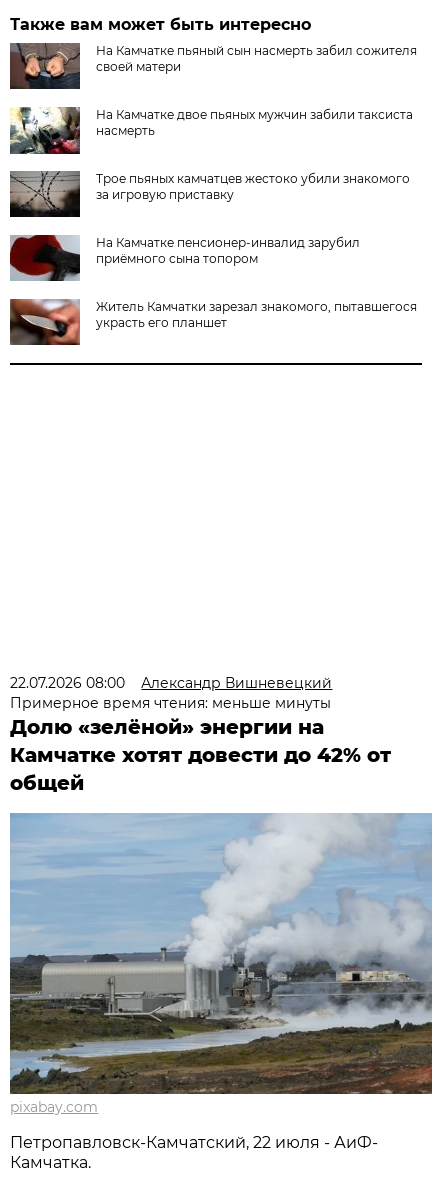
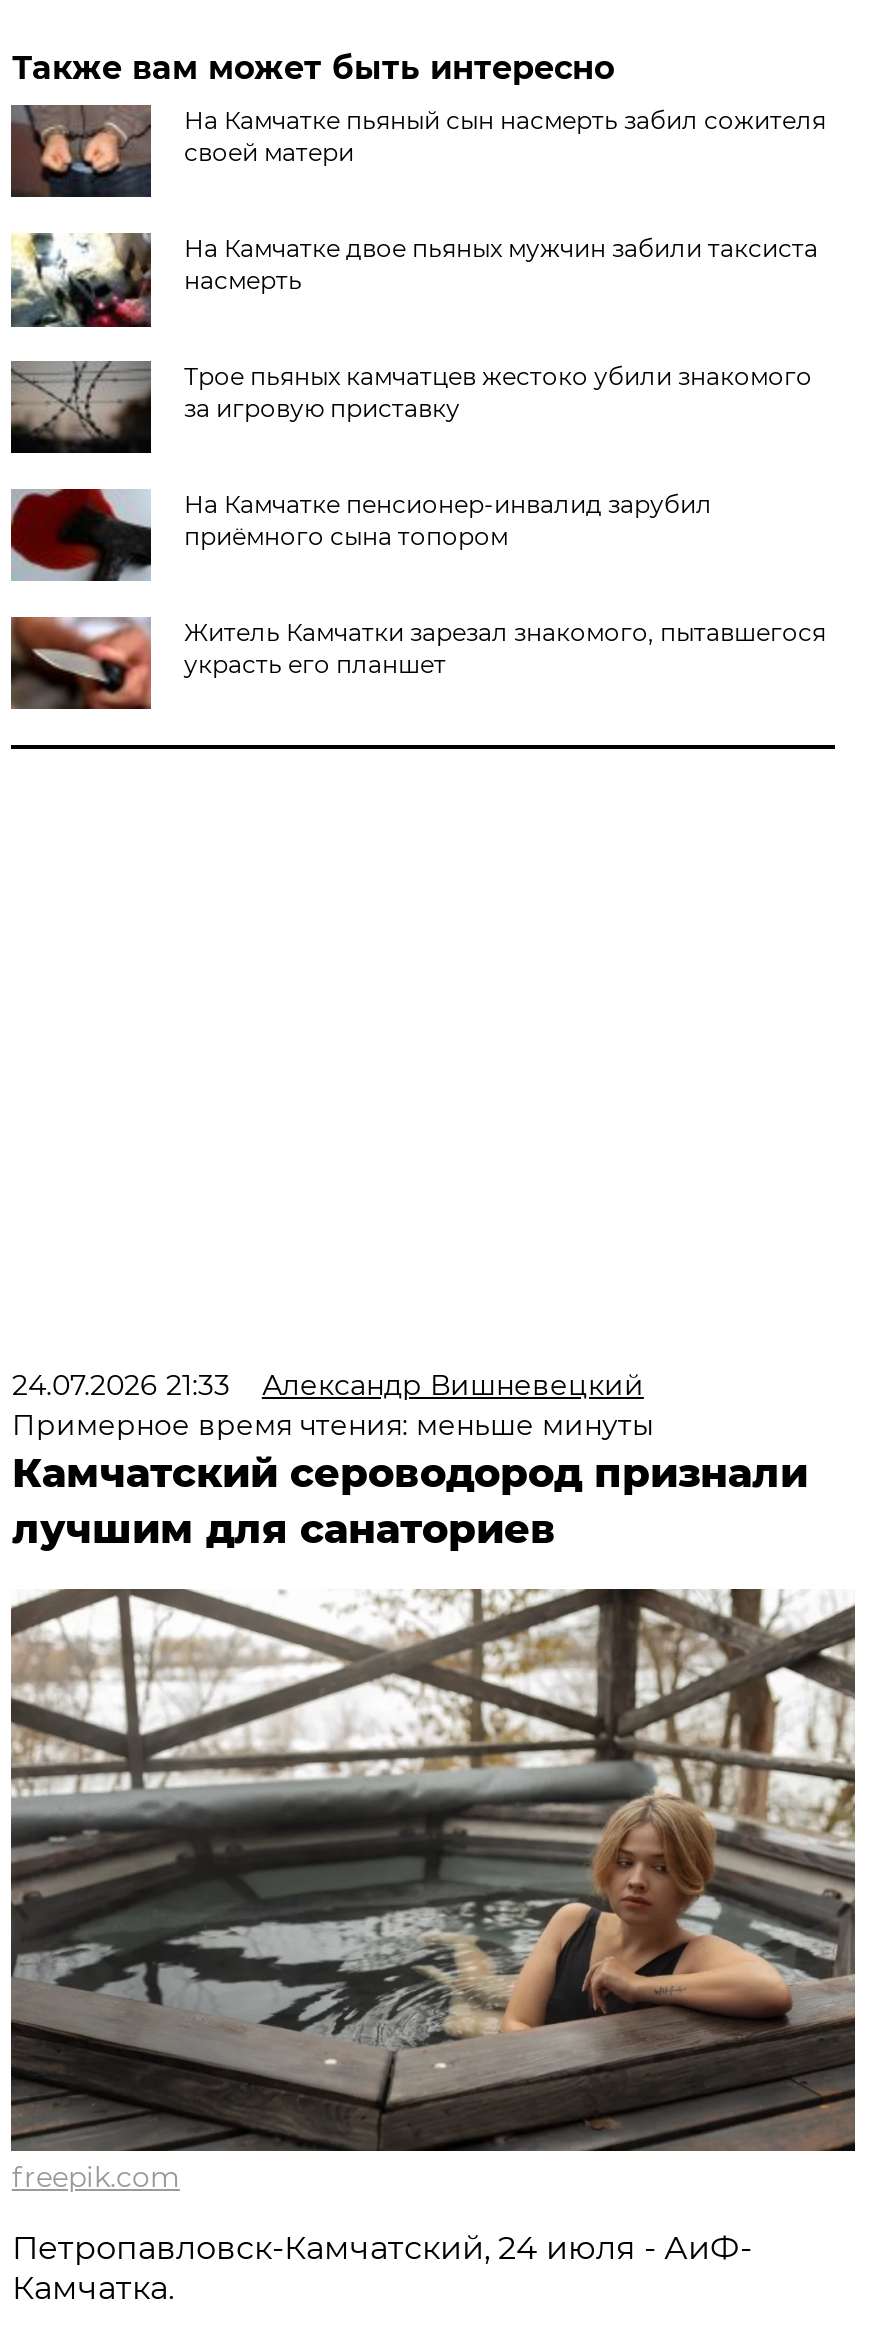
[10,674,332,692] 22.07.2026 08:00 Александр Вишневецкий -> [12,1367,644,1403] 24.07.2026 21:33 Александр Вишневецкий
[10,715,391,795] Долю «зелёной» энергии на | Камчатке хотят довести до 42% от | общей -> [12,1449,808,1553] Камчатский сероводород признали | лучшим для санаториев
[10,812,432,1116] [image] | pixabay.com -> [9,1589,857,2195] [image] | freepik.com
[10,1133,378,1152] Петропавловск-Камчатский, 22 июля - АиФ- -> [12,2229,752,2267] Петропавловск-Камчатский, 24 июля - АиФ-

